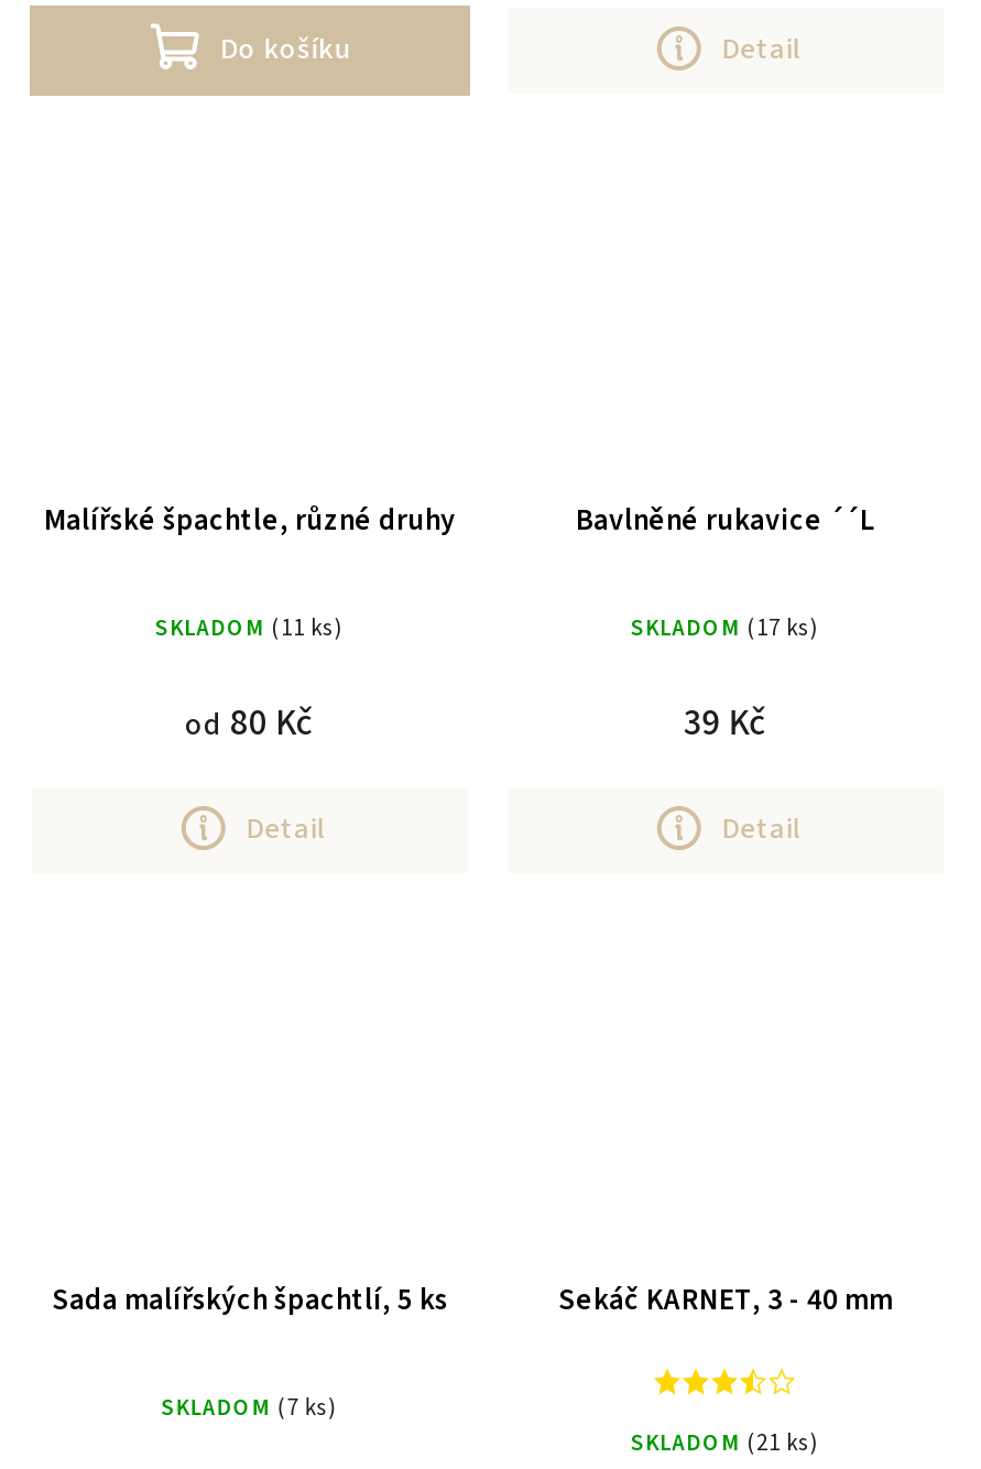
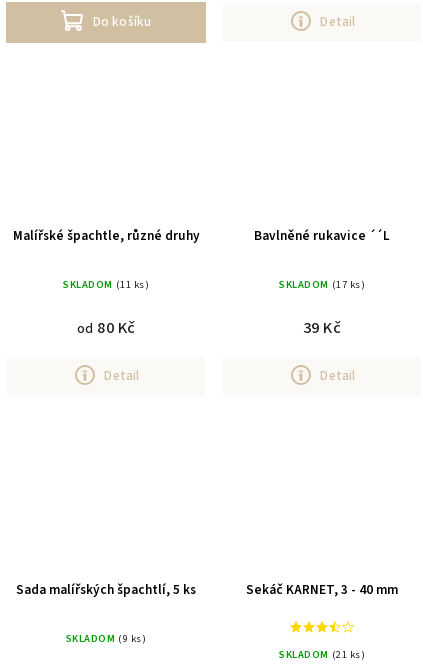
[161,1391,338,1425] SKLADOM (7 ks) -> [66,631,146,646] SKLADOM (9 ks)

